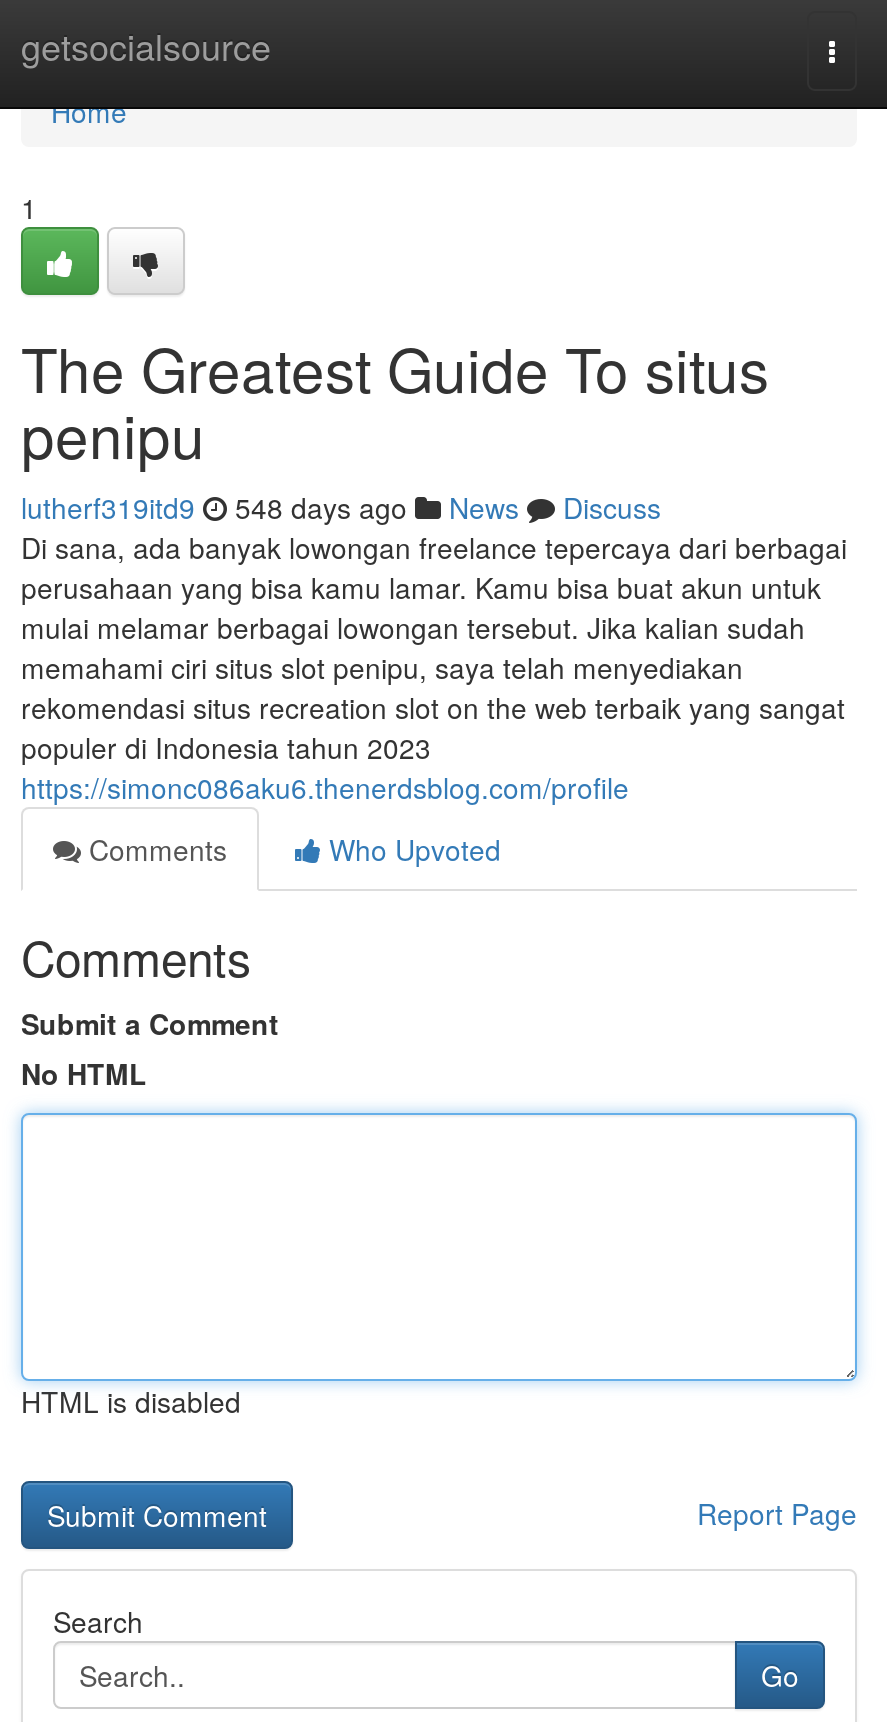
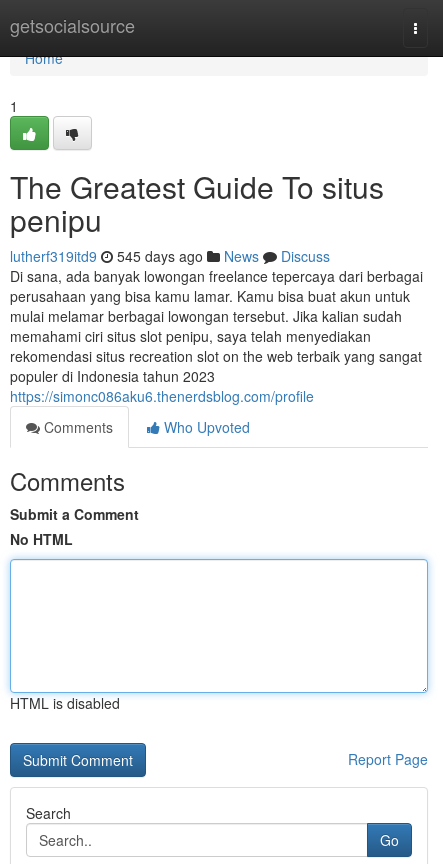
[21,487,661,527] lutherf319itd9 548 days ago News Discuss -> [10,246,330,266] lutherf319itd9 545 days ago News Discuss

